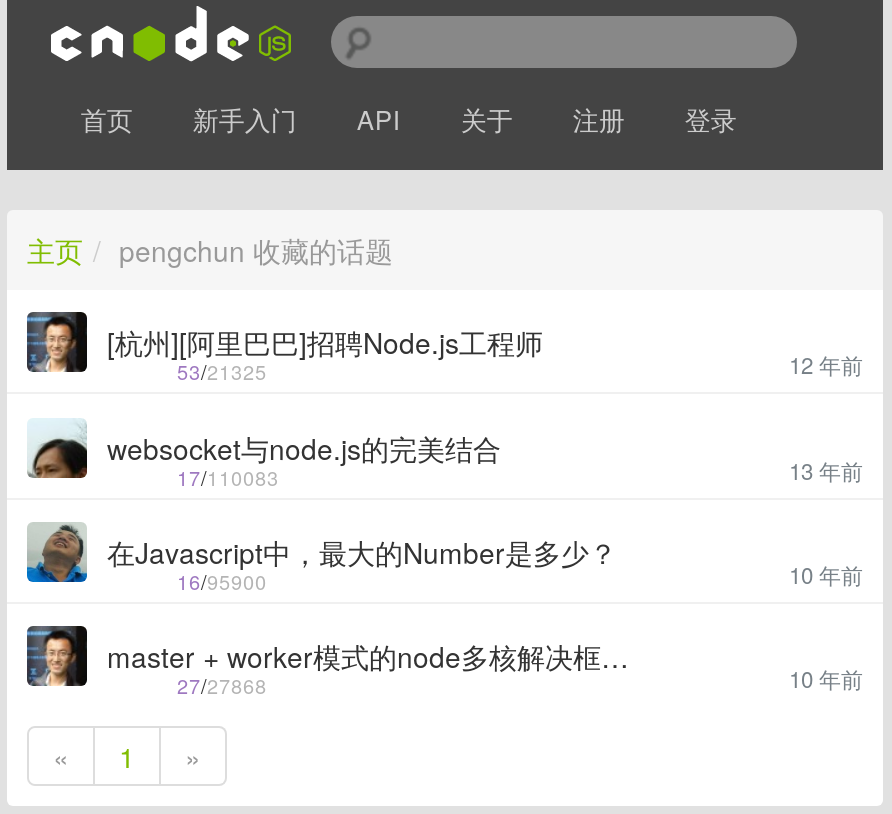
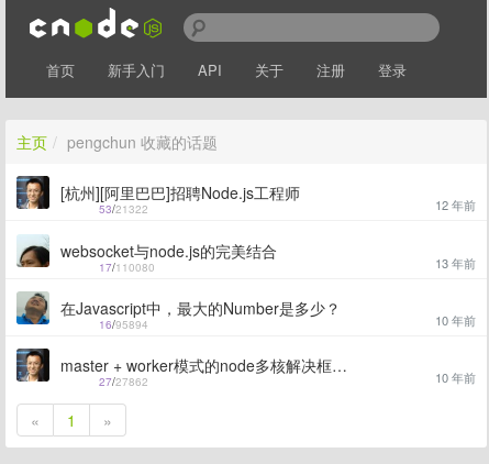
[177,359,267,387] 53 /21325 -> [99,202,148,217] 53 /21322
[177,463,279,491] 17 / 110083 -> [99,259,155,275] 17 / 110080
[177,568,267,596] 16 /95900 -> [99,317,148,332] 16 /95894
[177,673,267,701] 27 /27868 -> [99,374,148,390] 27 /27862

